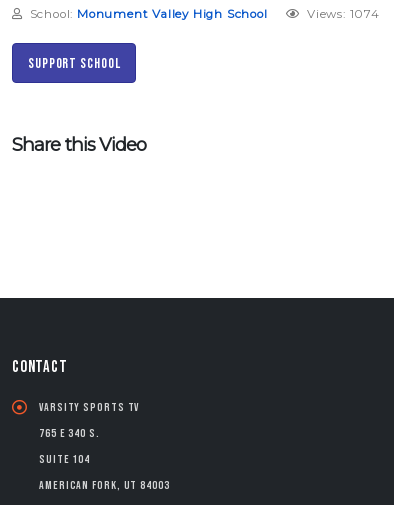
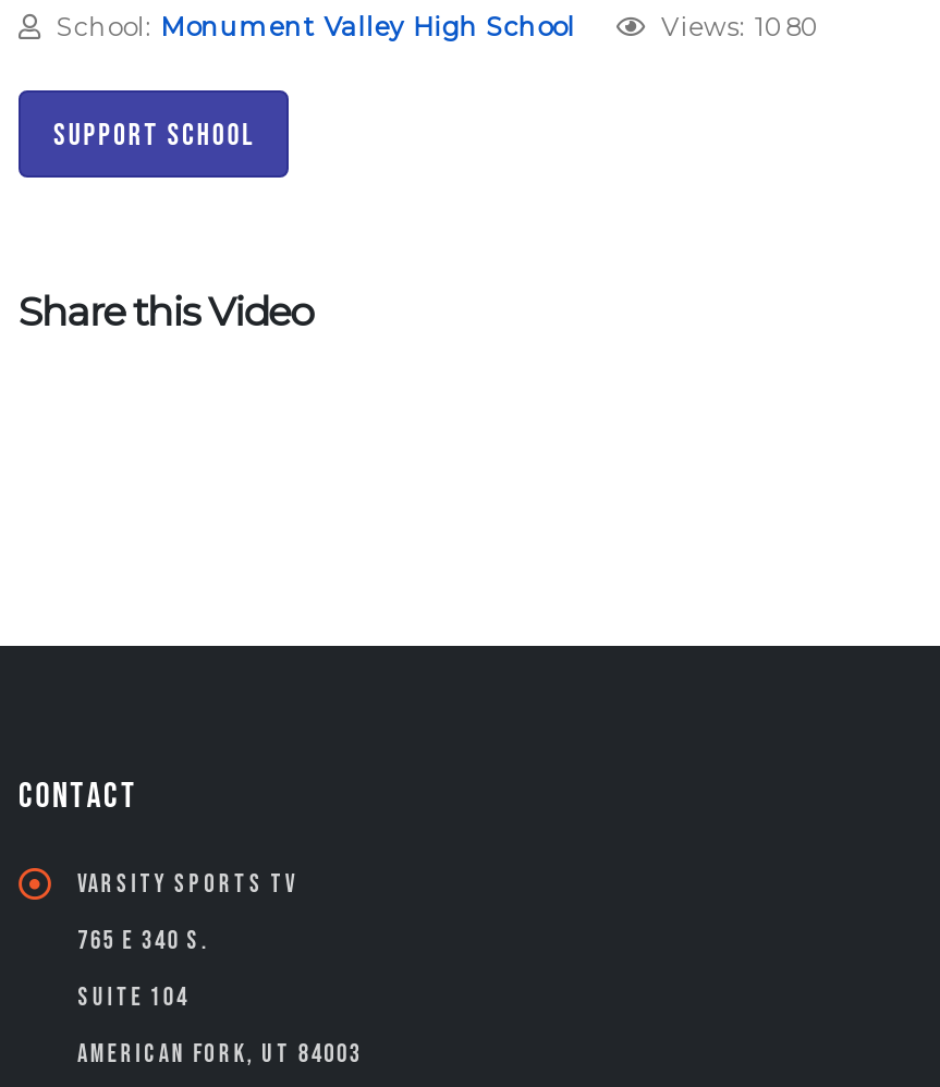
[303,7,380,21] Views: 1074 -> [653,12,822,42] Views: 1080

